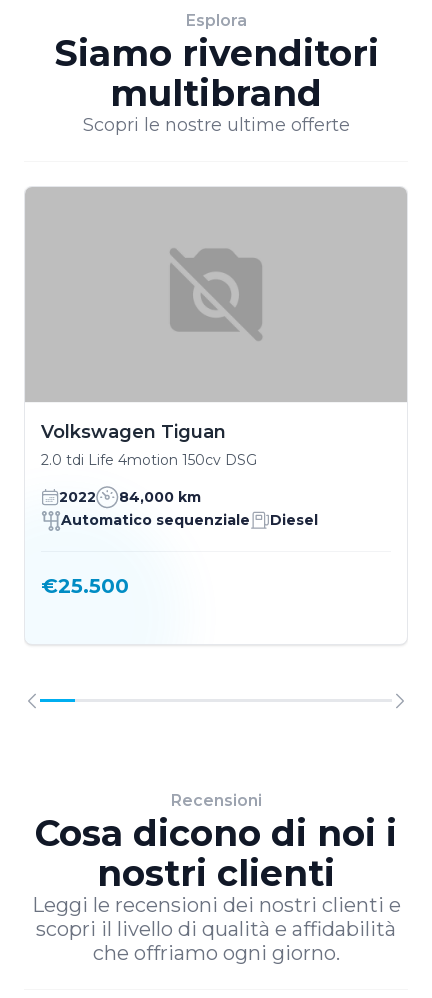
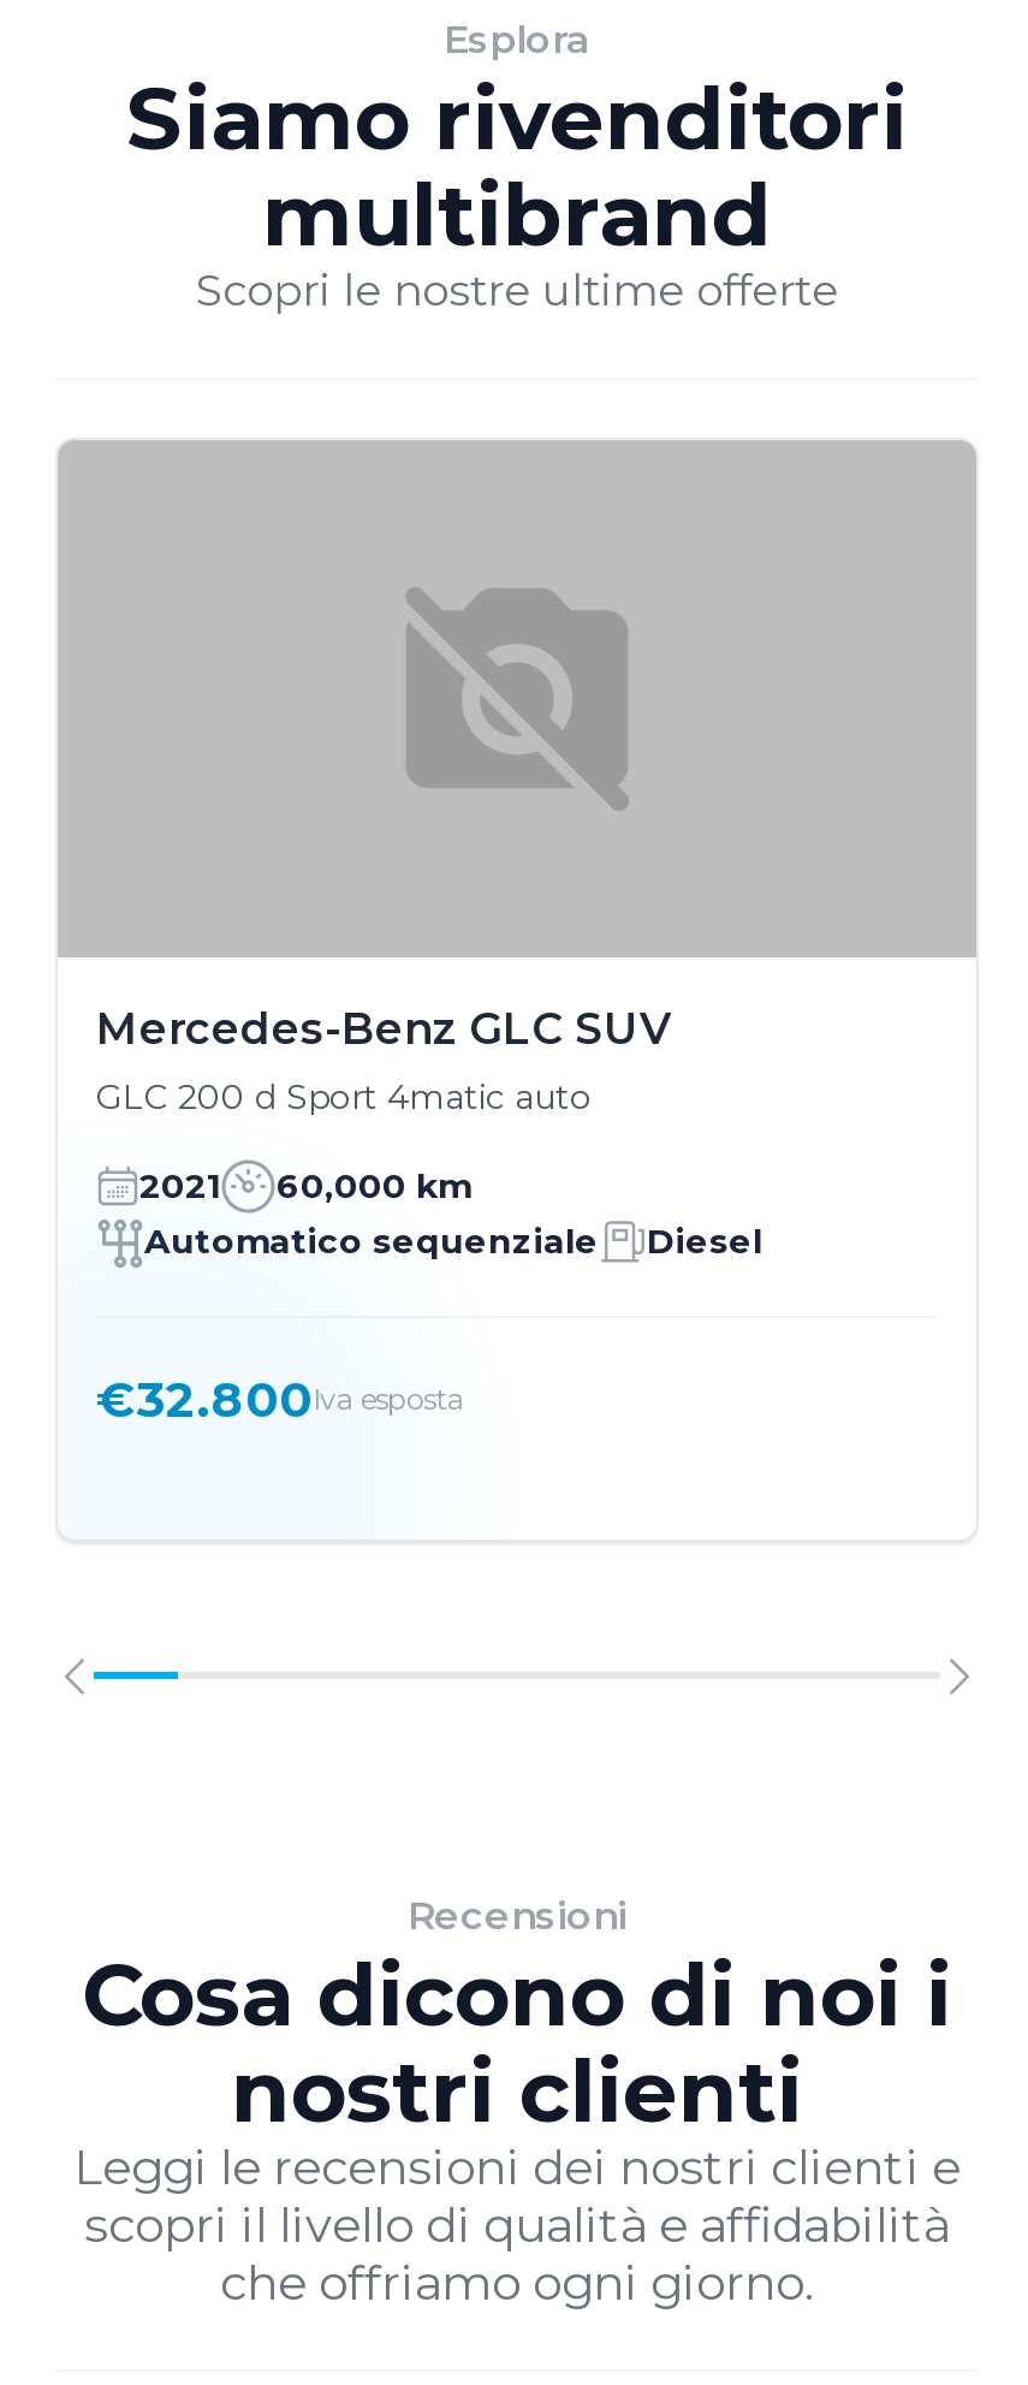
[41,421,257,469] Volkswagen Tiguan | 2.0 tdi Life 4motion 150cv DSG -> [96,1003,671,1118] Mercedes-Benz GLC SUV | GLC 200 d Sport 4matic auto
[59,488,201,506] 2022 | 84,000 km -> [139,1165,471,1208] 2021 | 60,000 km
[41,574,129,598] €25.500 -> [96,1371,464,1428] €32.800Iva esposta

